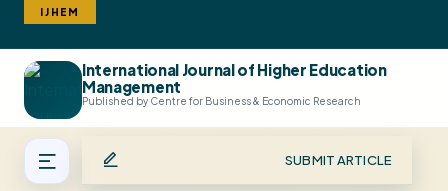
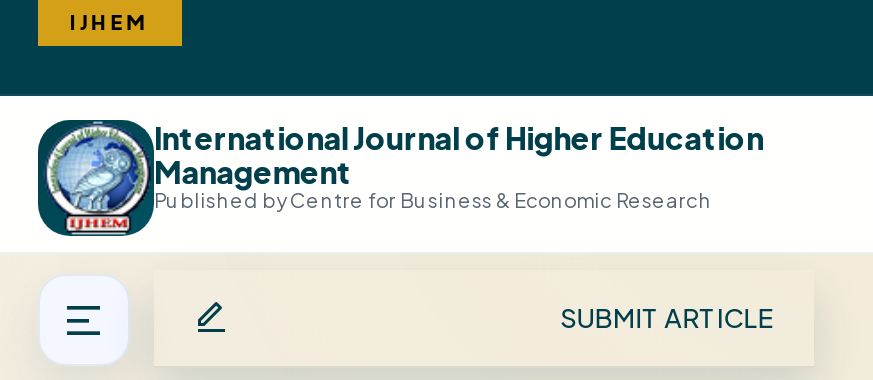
[24,62,79,119] [image] -> [38,120,148,236] [image]

